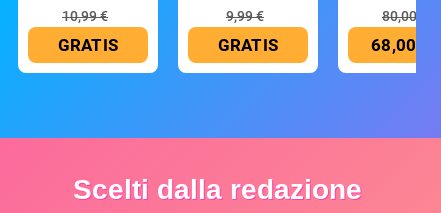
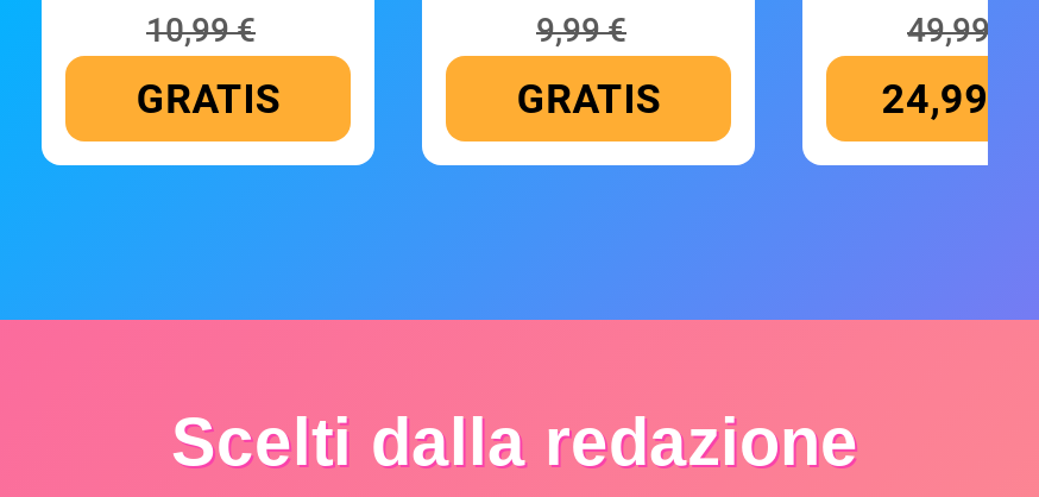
[382,8,428,24] 80,00 € -> [907,10,1016,49] 49,99 €
[371,35,431,55] 68,00 € -> [882,75,1023,122] 24,99 €

